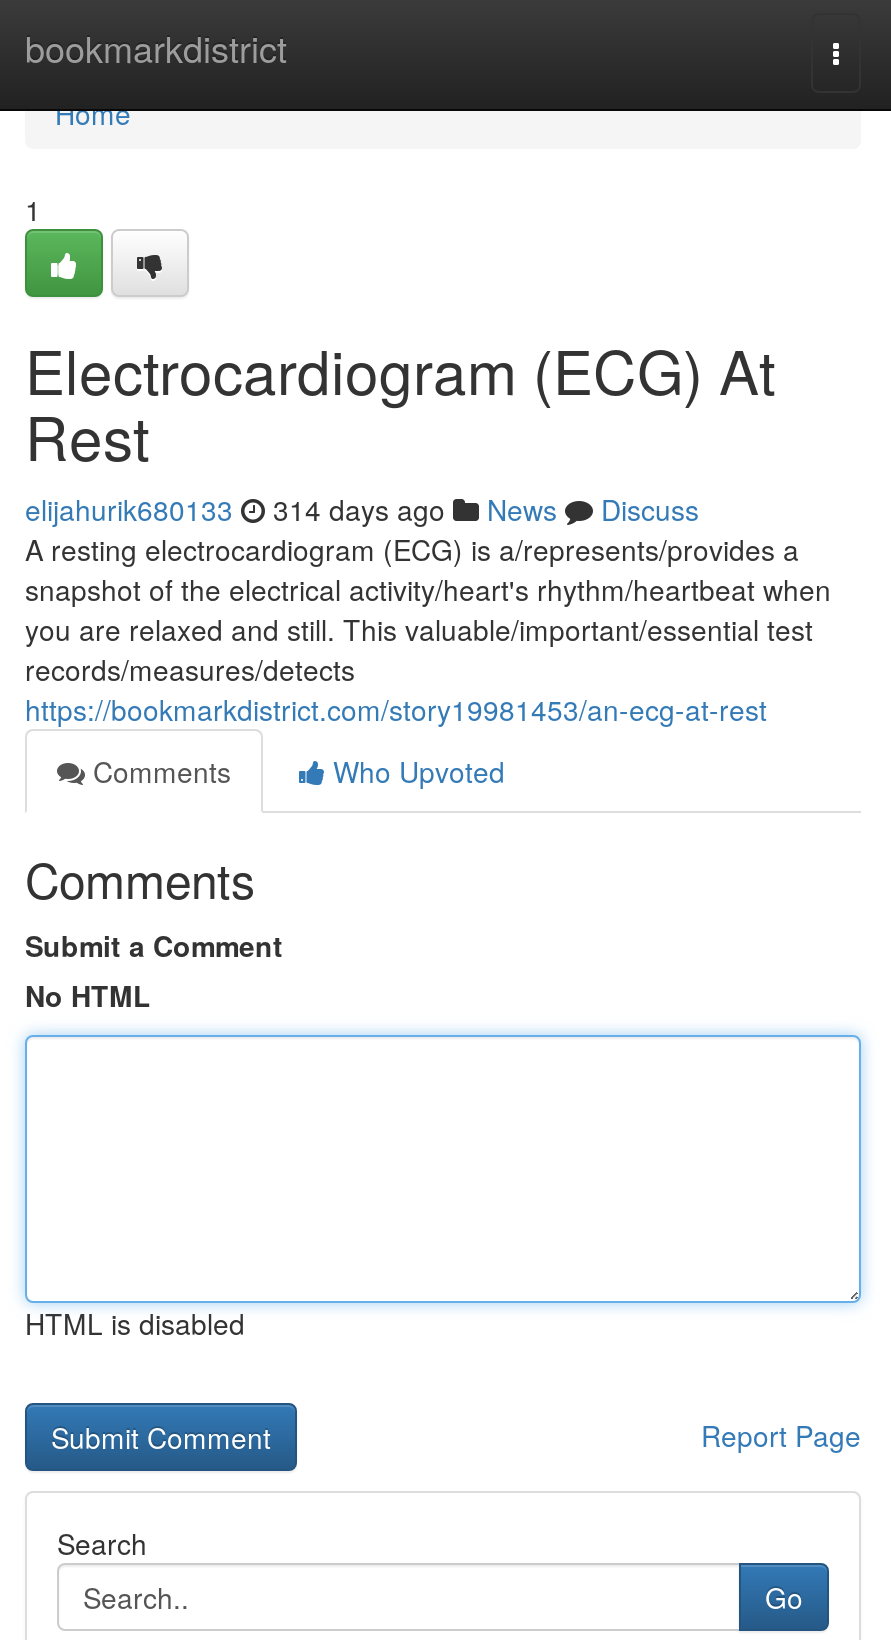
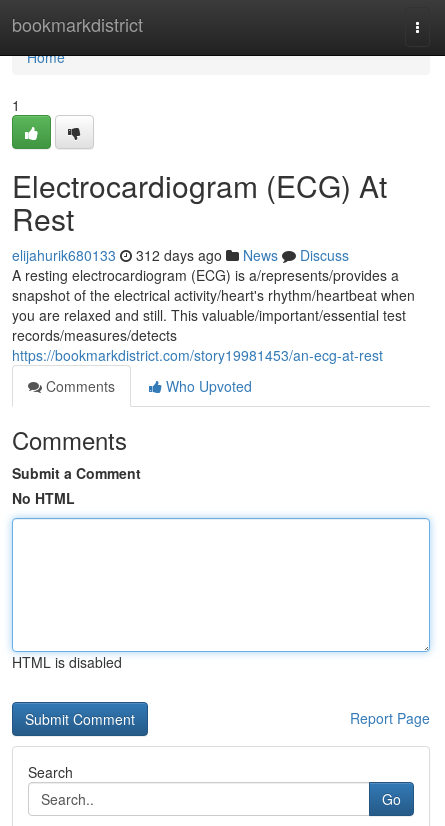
[25,489,699,529] elijahurik680133 314 days ago News Discuss -> [12,245,349,265] elijahurik680133 312 days ago News Discuss

